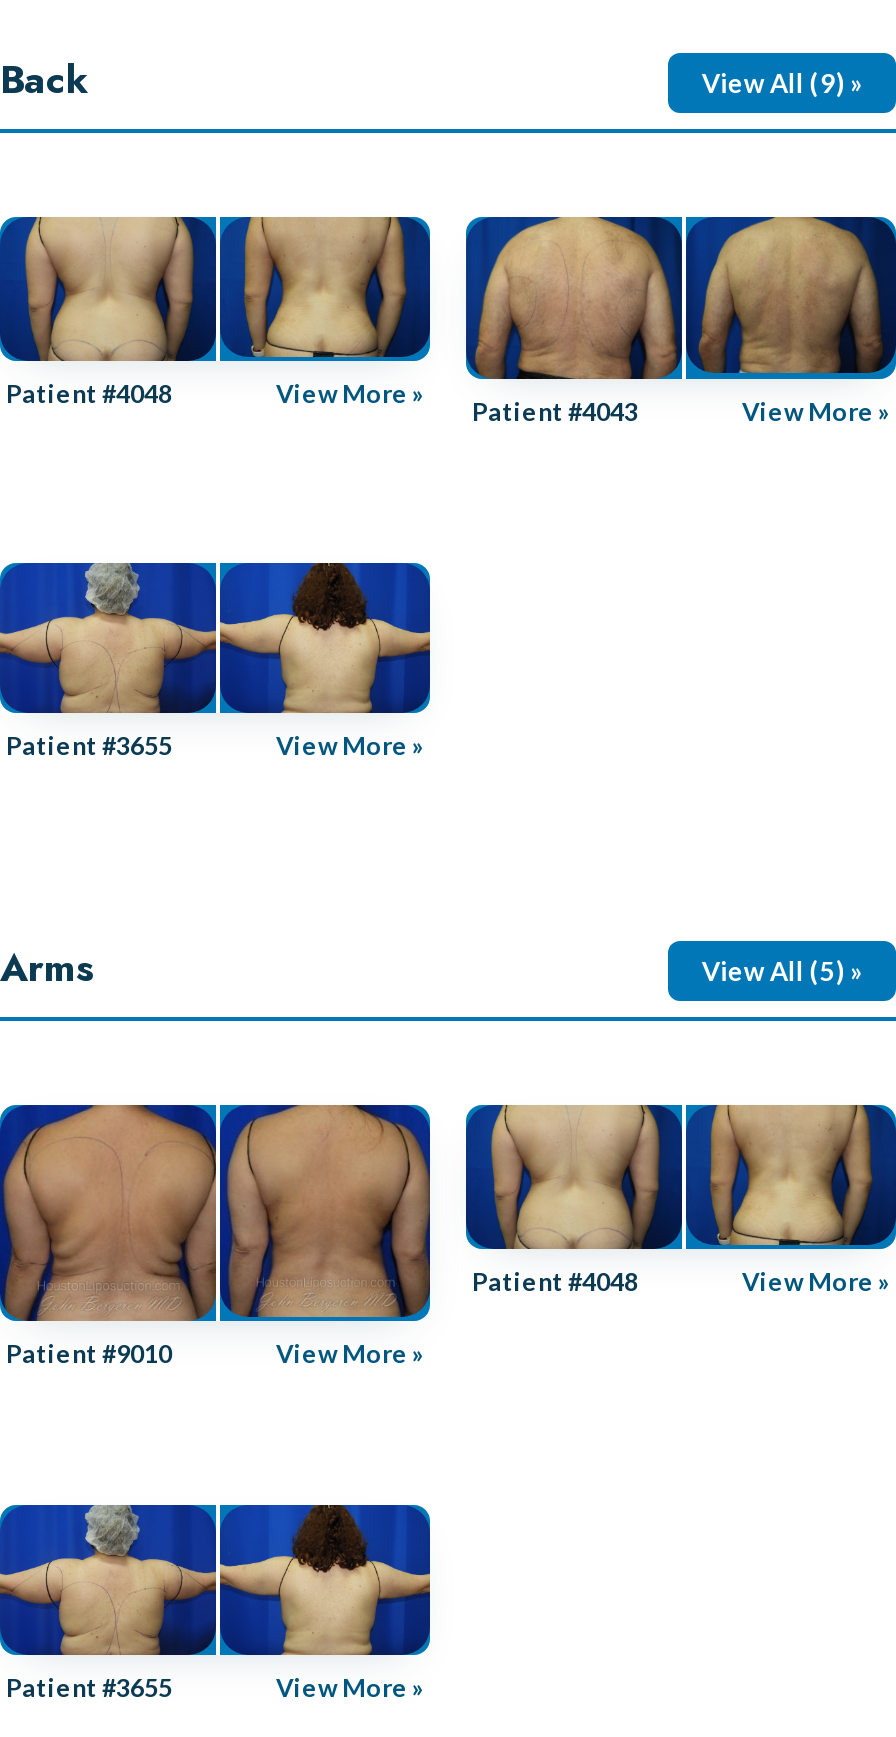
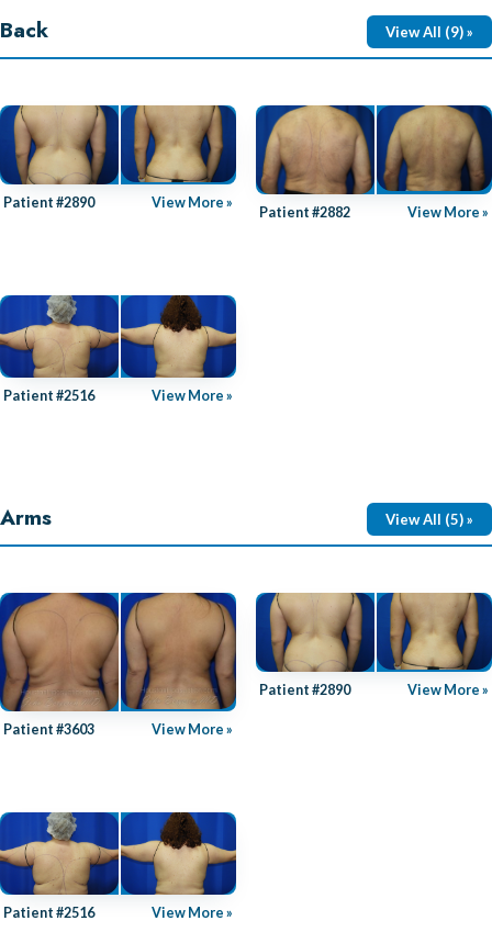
[6,378,172,408] Patient #4048 -> [3,194,94,210] Patient #2890
[472,397,638,427] Patient #4043 -> [259,204,350,220] Patient #2882
[6,732,172,762] Patient #3655 -> [3,388,94,405] Patient #2516
[472,1266,638,1296] Patient #4048 -> [259,681,350,698] Patient #2890
[6,1338,172,1368] Patient #9010 -> [3,721,94,737] Patient #3603
[6,1674,172,1704] Patient #3655 -> [3,905,94,921] Patient #2516

